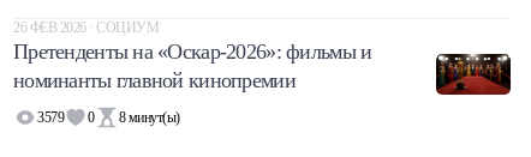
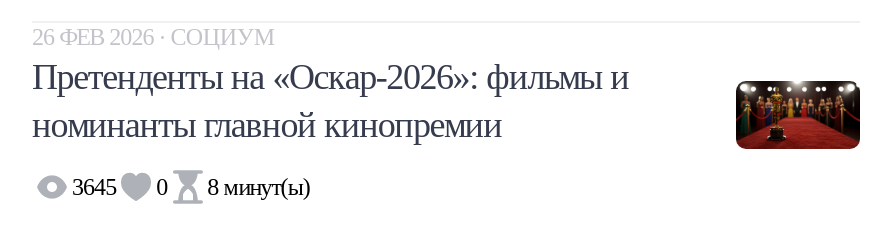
[37,109,180,126] 3579 0 8 минут(ы) -> [72,174,310,202] 3645 0 8 минут(ы)

